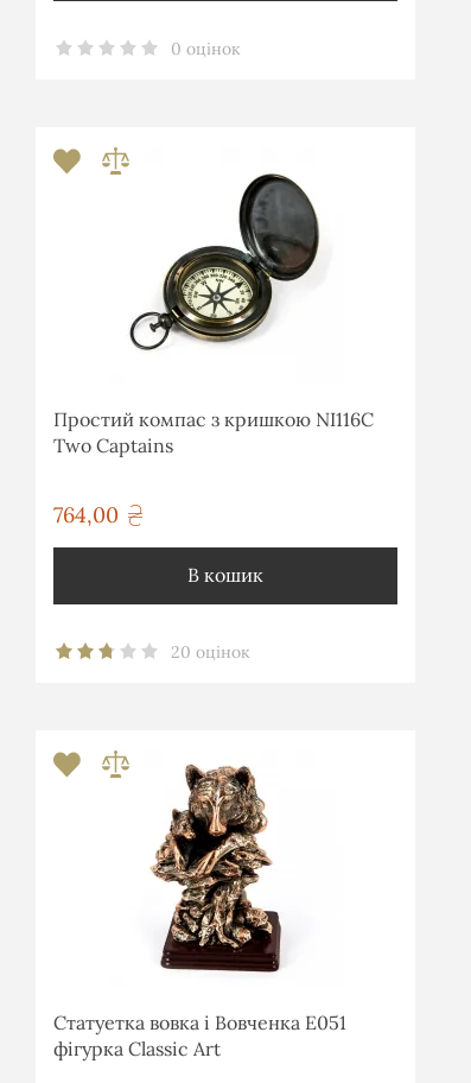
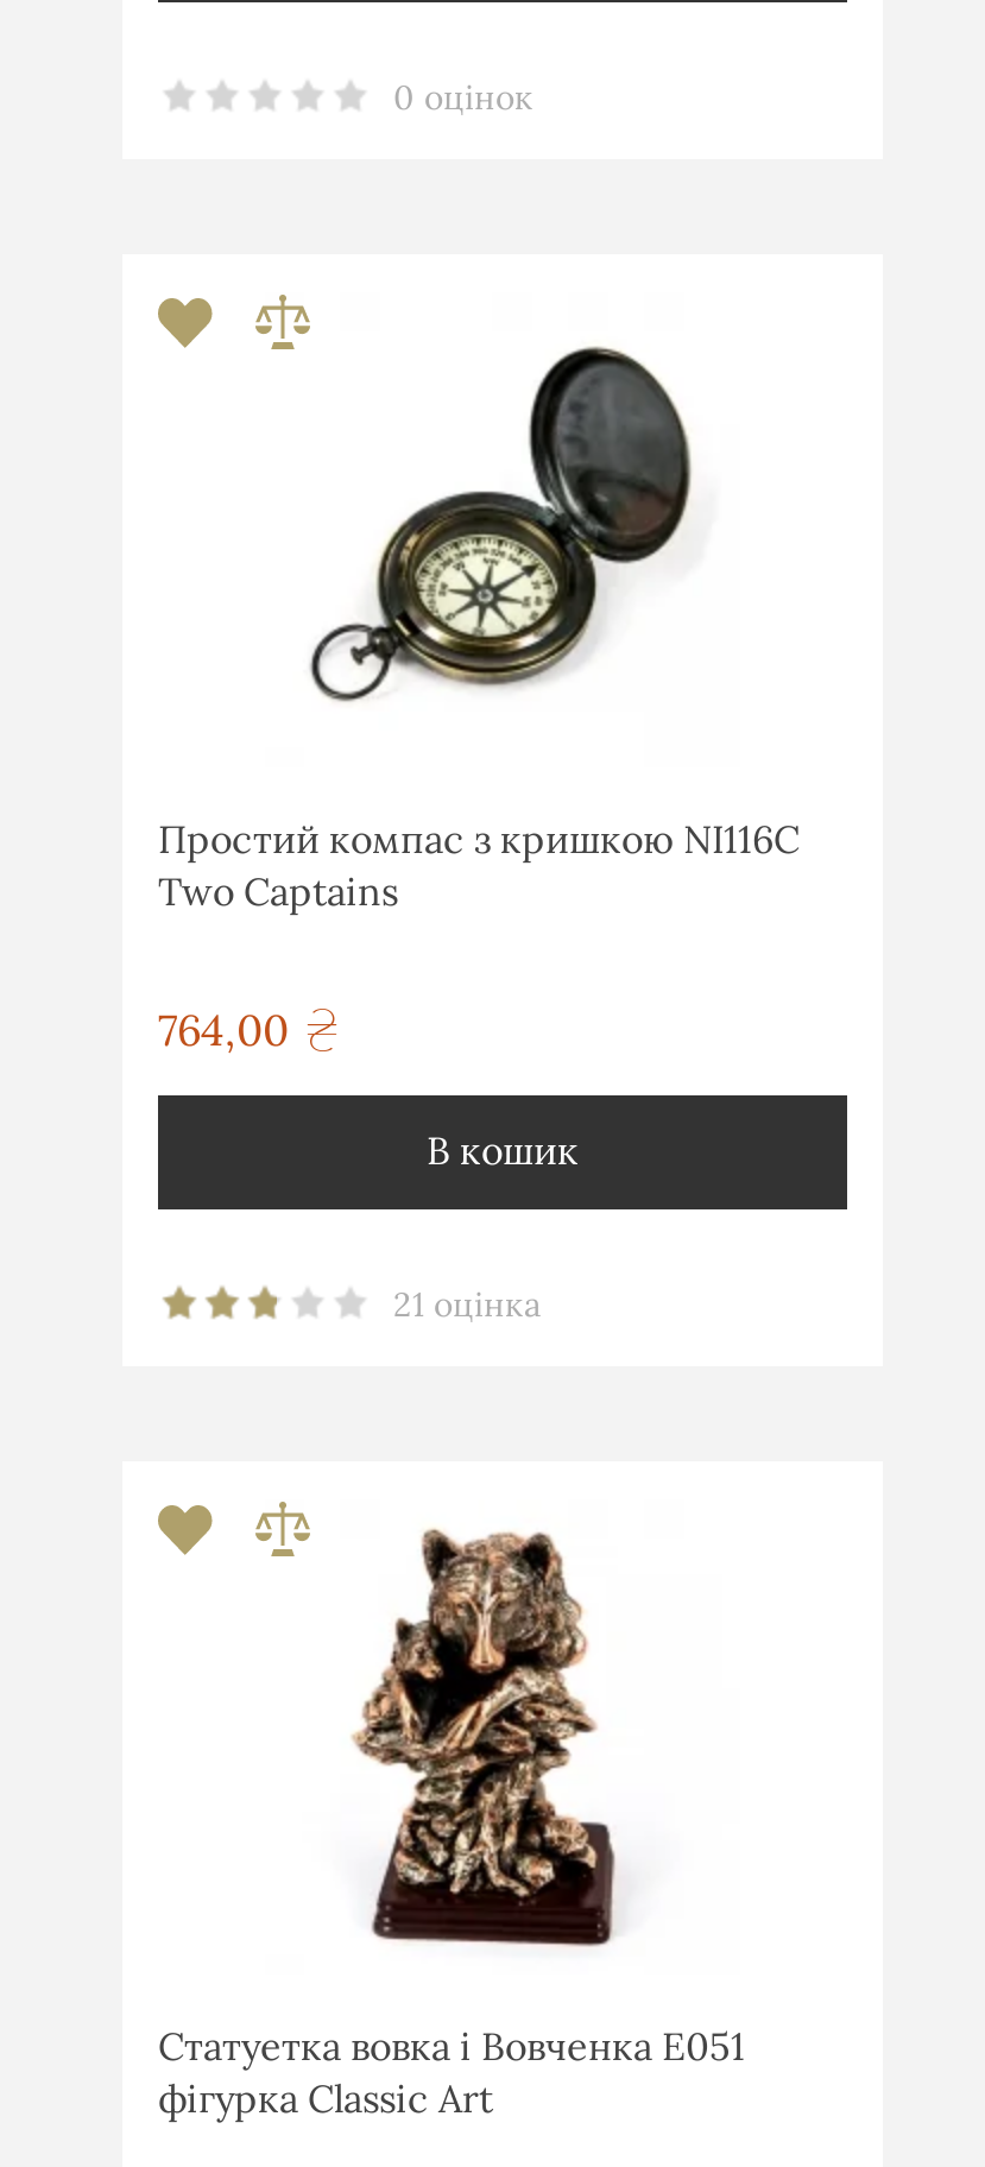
[171,641,250,663] 20 оцінок -> [393,1283,541,1326] 21 оцінка

